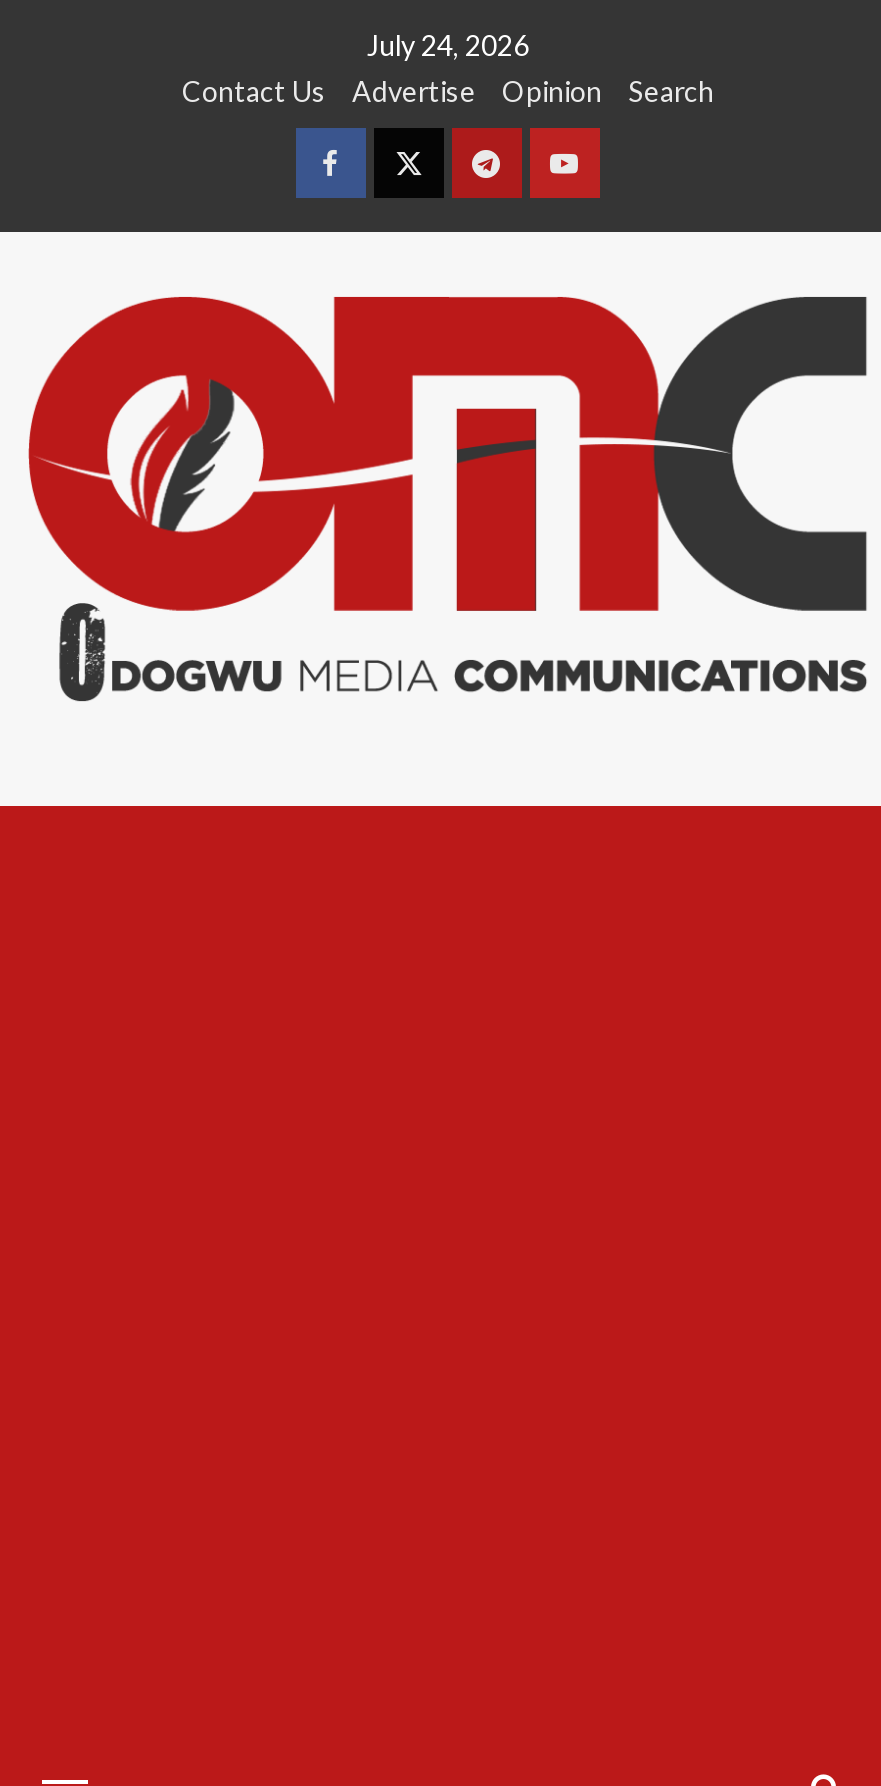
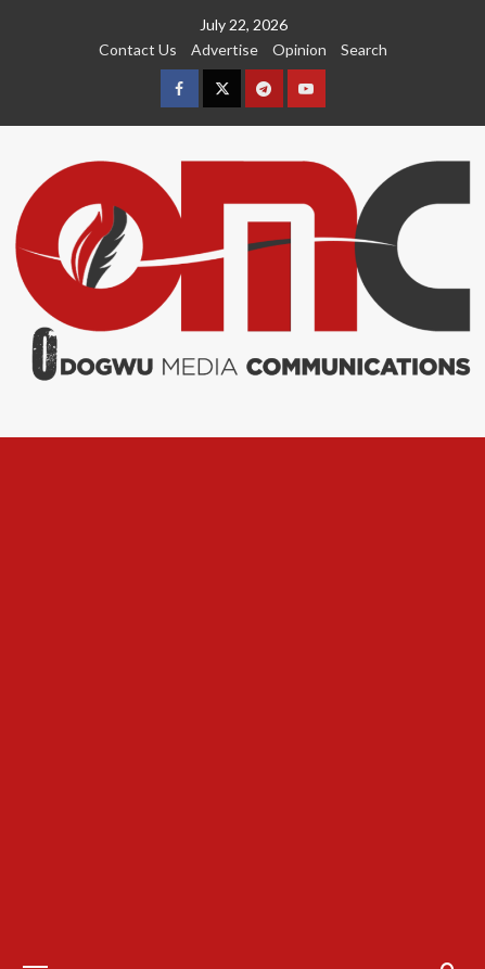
[367,28,529,62] July 24, 2026 -> [199,15,287,34] July 22, 2026

